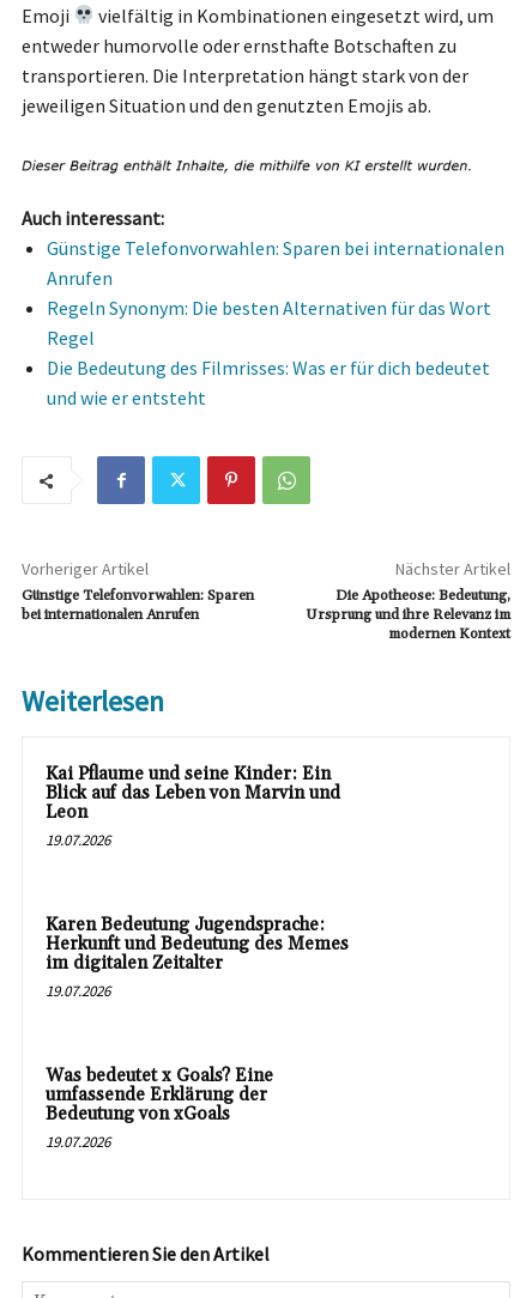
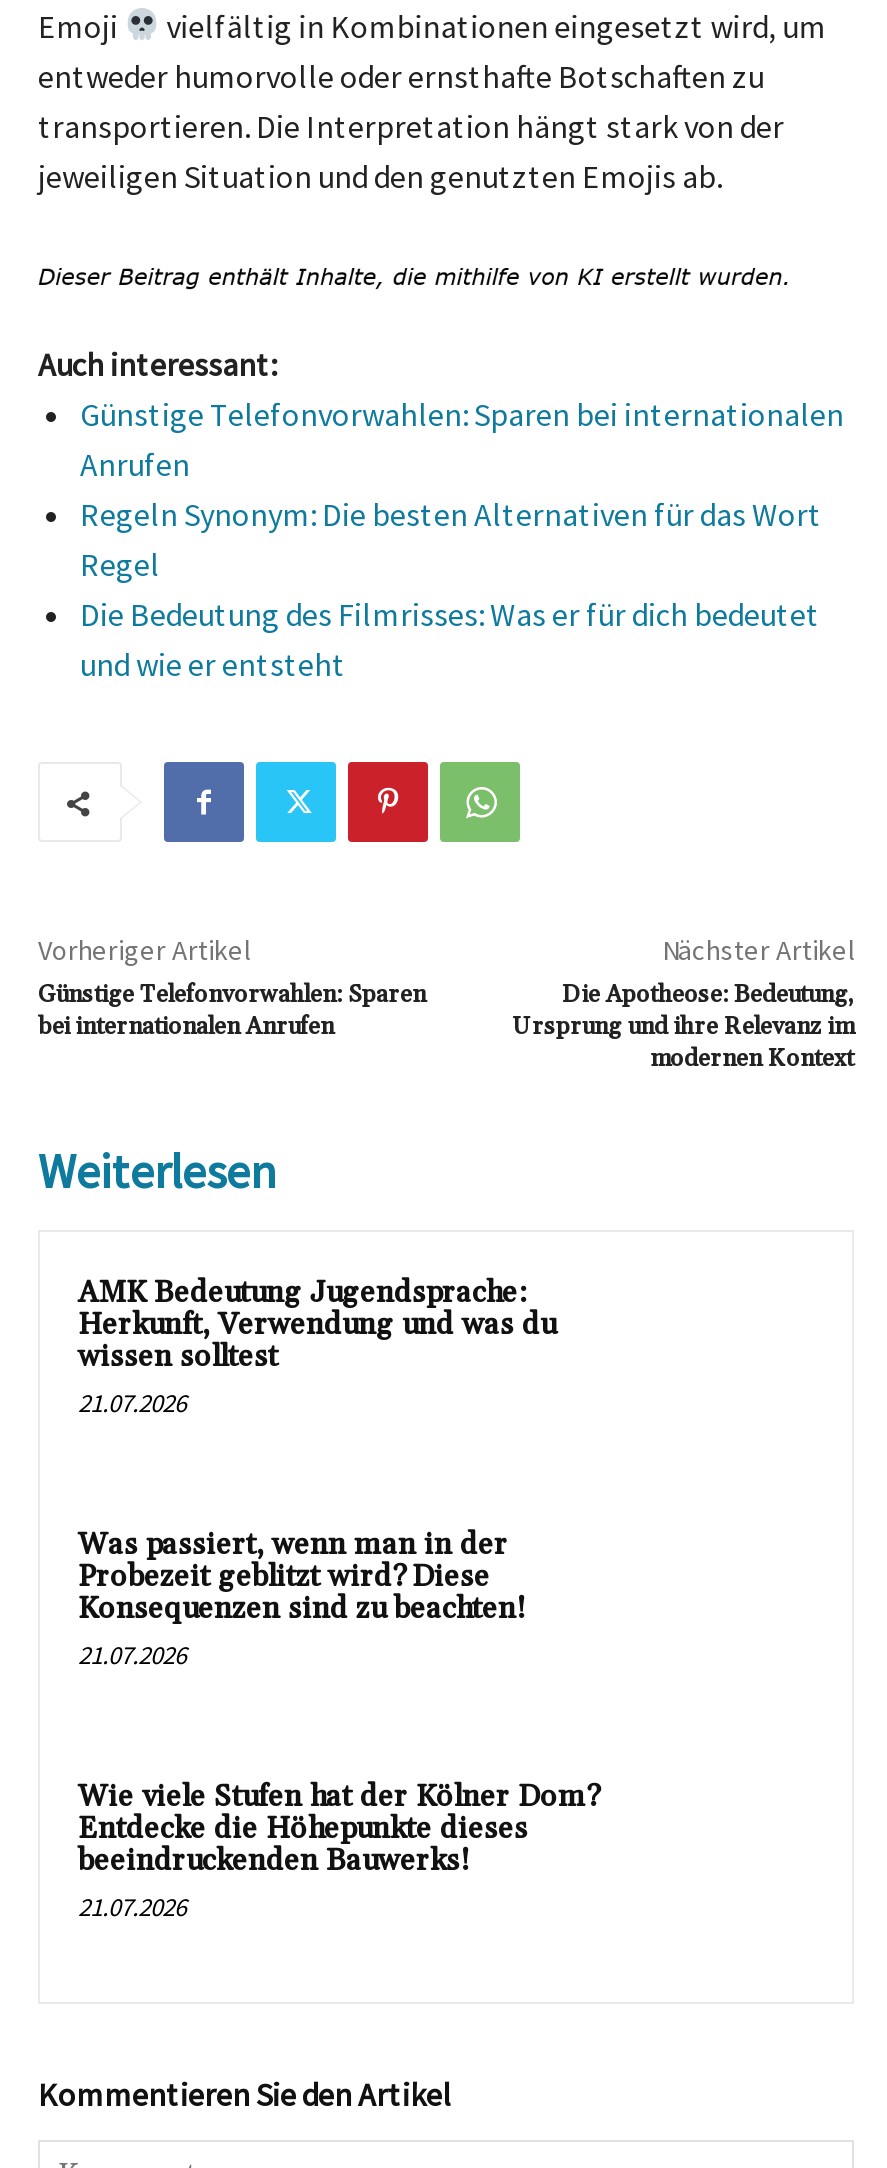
[46,763,340,850] Kai Pflaume und seine Kinder: Ein | Blick auf das Leben von Marvin und | Leon | 19.07.2026 -> [78,1274,556,1420] AMK Bedeutung Jugendsprache: | Herkunft, Verwendung und was du | wissen solltest | 21.07.2026
[46,913,349,1001] Karen Bedeutung Jugendsprache: | Herkunft und Bedeutung des Memes | im digitalen Zeitalter | 19.07.2026 -> [78,1526,526,1672] Was passiert, wenn man in der | Probezeit geblitzt wird? Diese | Konsequenzen sind zu beachten! | 21.07.2026
[46,1064,273,1151] Was bedeutet x Goals? Eine | umfassende Erklärung der | Bedeutung von xGoals | 19.07.2026 -> [78,1777,598,1923] Wie viele Stufen hat der Kölner Dom? | Entdecke die Höhepunkte dieses | beeindruckenden Bauwerks! | 21.07.2026

